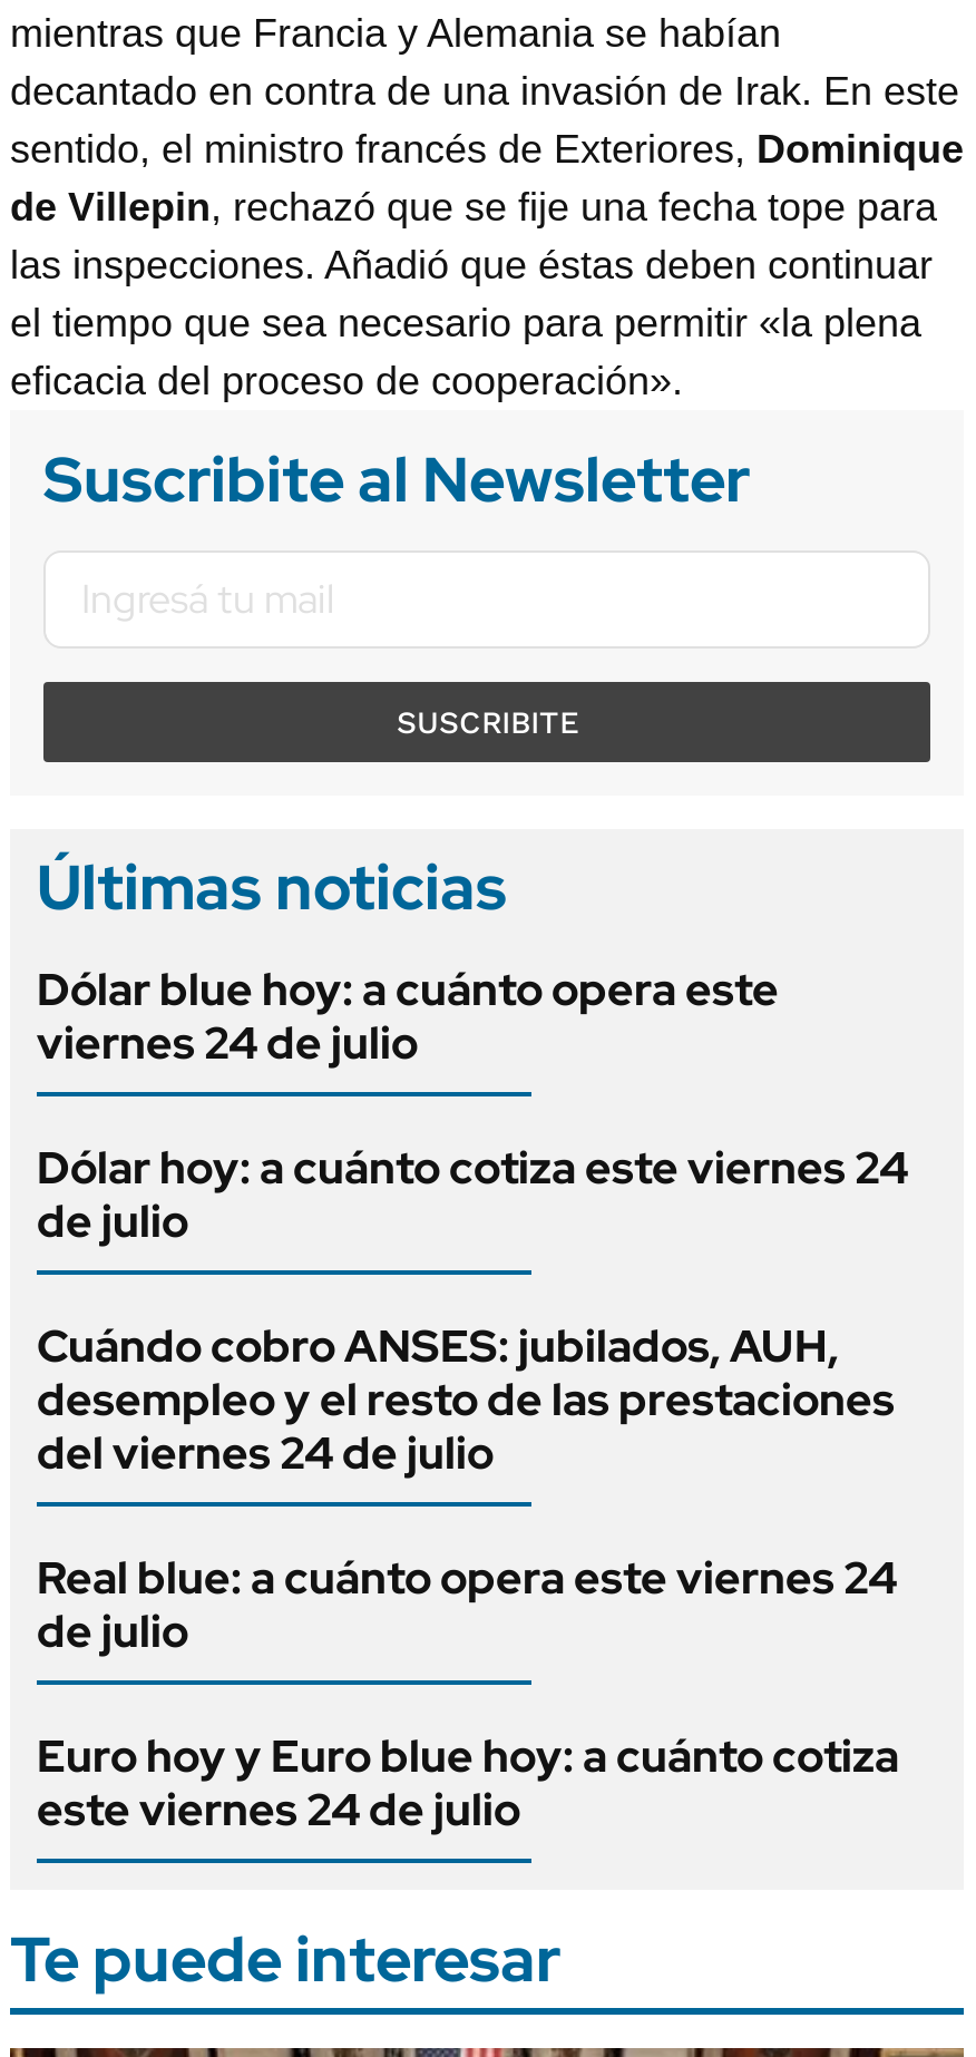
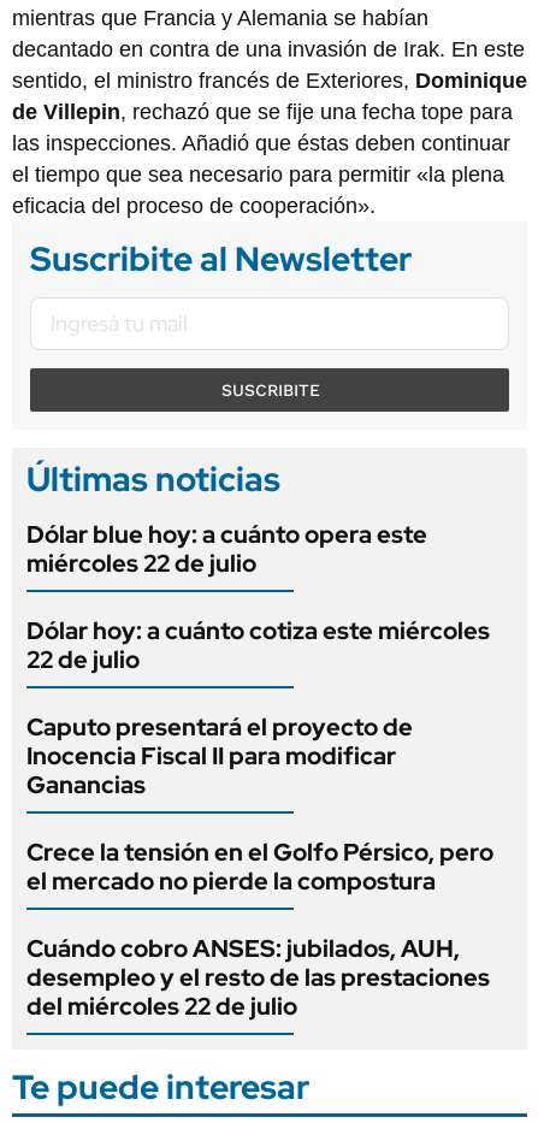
[37,1013,908,1249] viernes 24 de julio | Dólar hoy: a cuánto cotiza este viernes 24 | de julio -> [26,547,493,896] miércoles 22 de julio | Dólar hoy: a cuánto cotiza este miércoles | 22 de julio | Caputo presentará el proyecto de | Inocencia Fiscal II para modificar | Ganancias | Crece la tensión en el Golfo Pérsico, pero | el mercado no pierde la compostura
moved [37,1316,895,1428] -> [26,932,490,993]: Cuándo cobro ANSES: jubilados, AUH, | desempleo y el resto de las prestaciones
[37,1423,899,1838] del viernes 24 de julio | Real blue: a cuánto opera este viernes 24 | de julio | Euro hoy y Euro blue hoy: a cuánto cotiza | este viernes 24 de julio -> [26,990,297,1021] del miércoles 22 de julio

